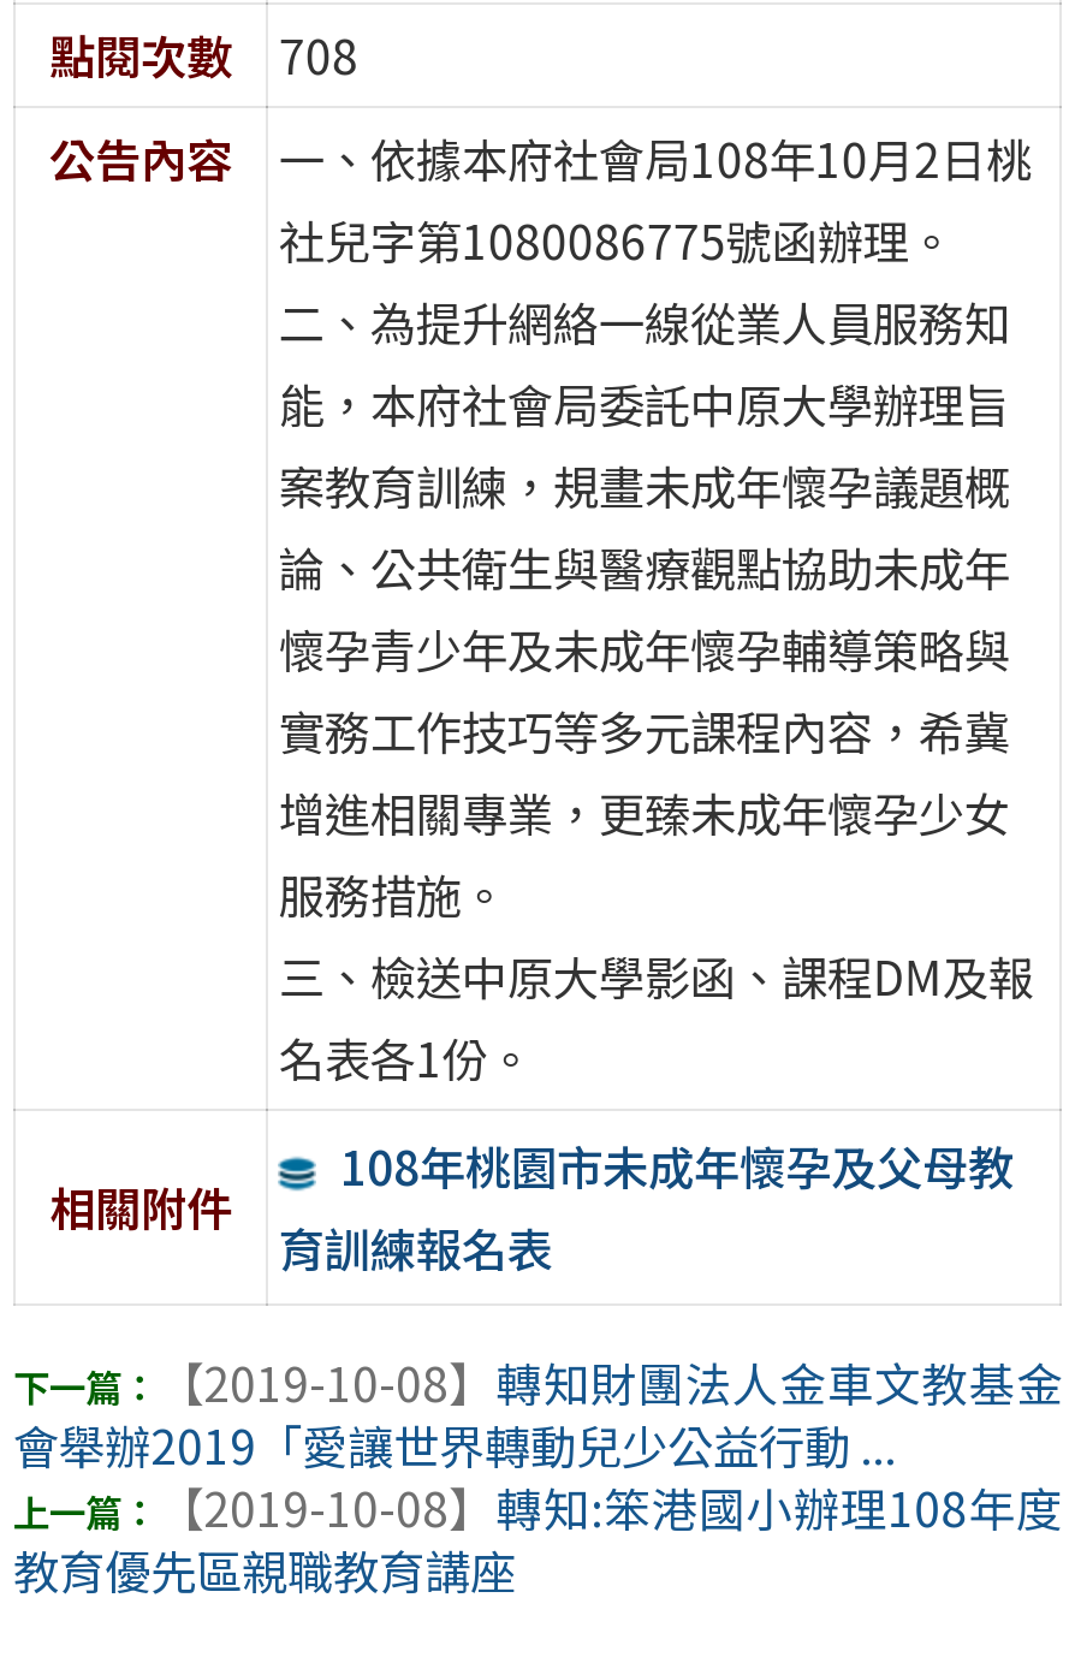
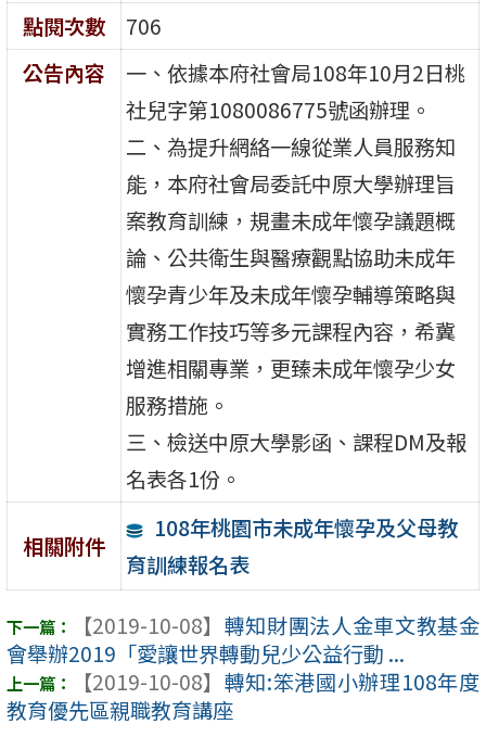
[49,22,358,89] 點閱次數 708 -> [23,11,162,41] 點閱次數 706

